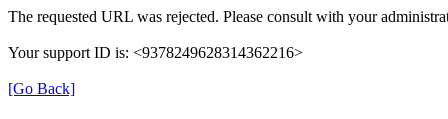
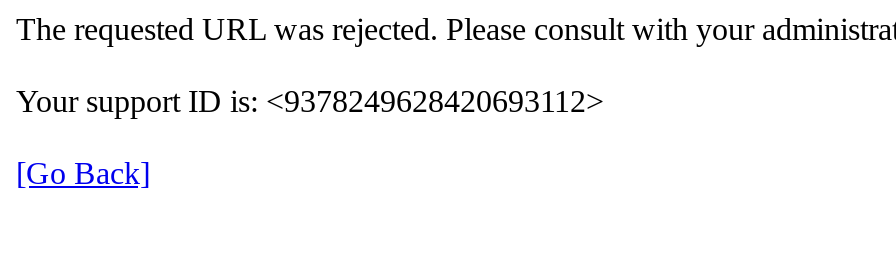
[8,44,303,61] Your support ID is: <9378249628314362216> -> [16,84,604,118] Your support ID is: <9378249628420693112>

